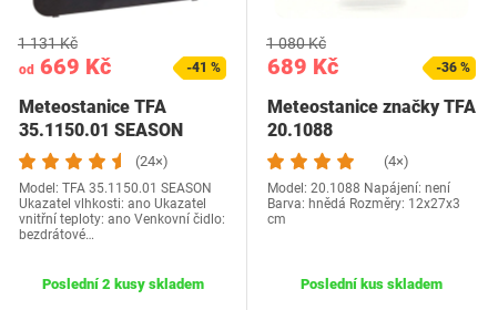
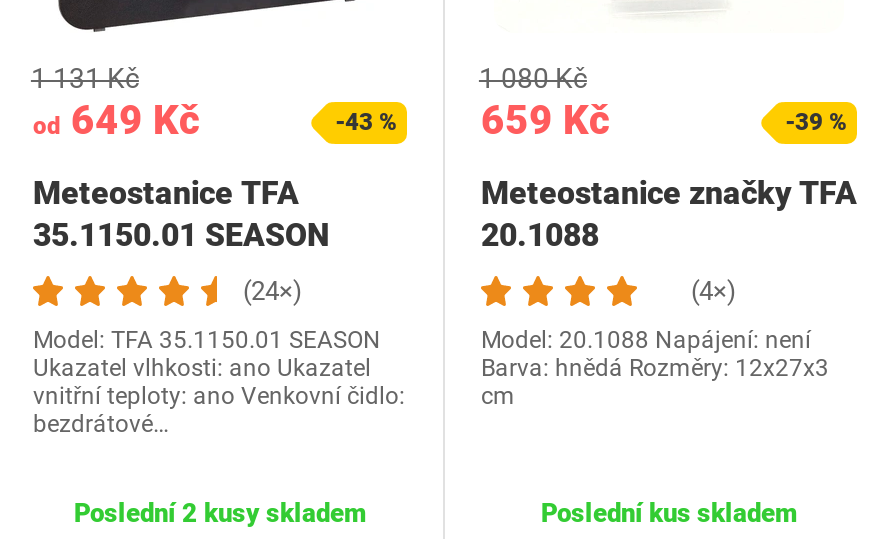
[19,53,111,80] od 669 Kč -> [33,97,199,145] od 649 Kč
[267,53,338,80] 689 Kč -> [481,97,609,145] 659 Kč
[186,60,221,76] -41 % -> [335,109,397,137] -43 %
[436,60,470,76] -36 % -> [785,109,847,137] -39 %

